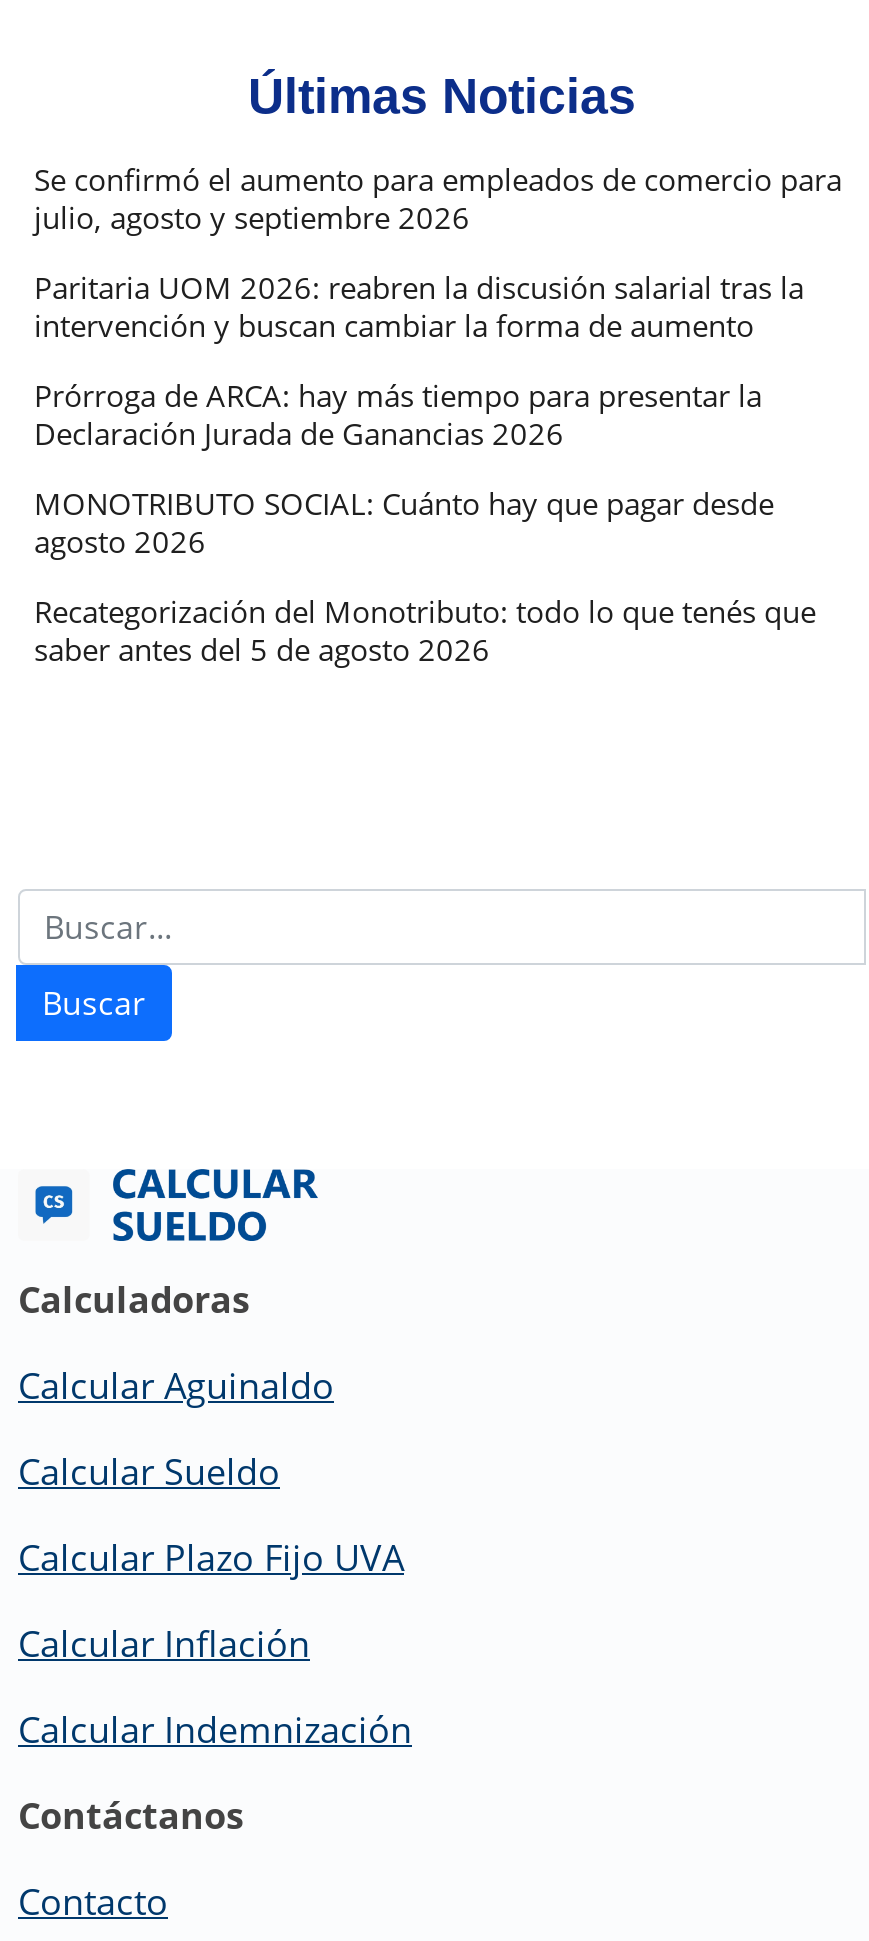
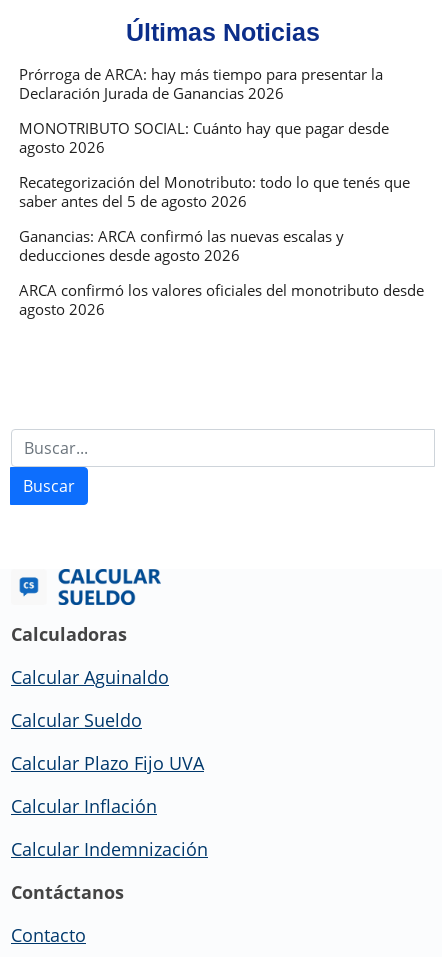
[34,158,842,344] Se confirmó el aumento para empleados de comercio para | julio, agosto y septiembre 2026 | Paritaria UOM 2026: reabren la discusión salarial tras la | intervención y buscan cambiar la forma de aumento -> none
moved [34,374,816,668] -> [19,64,410,211]: Prórroga de ARCA: hay más tiempo para presentar la | Declaración Jurada de Ganancias 2026 | MONOTRIBUTO SOCIAL: Cuánto hay que pagar desde | agosto 2026 | Recategorización del Monotributo: todo lo que tenés que | saber antes del 5 de agosto 2026
none -> [19,226,424,319] Ganancias: ARCA confirmó las nuevas escalas y | deducciones desde agosto 2026 | ARCA confirmó los valores oficiales del monotributo desde | agosto 2026

